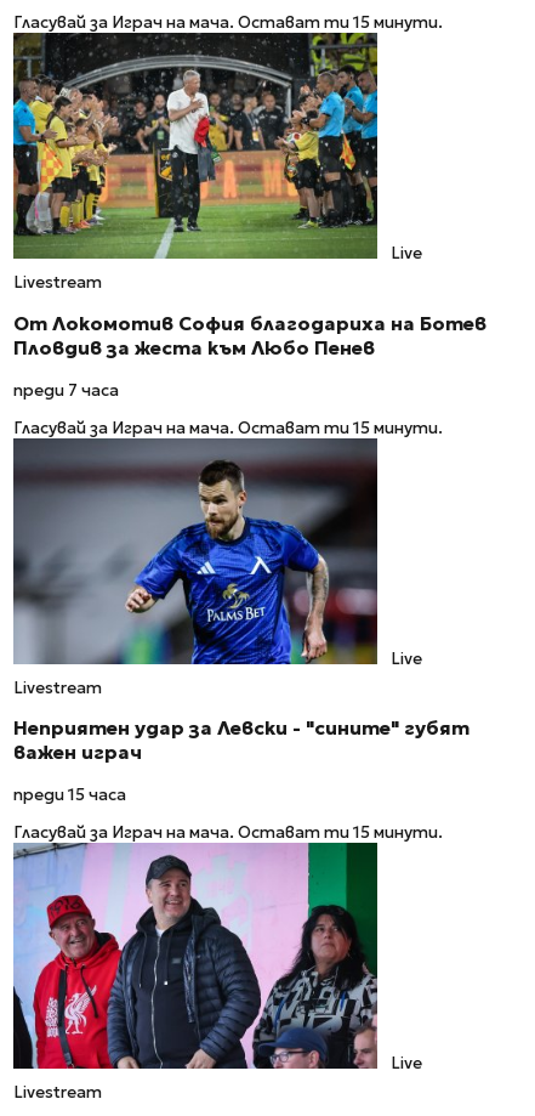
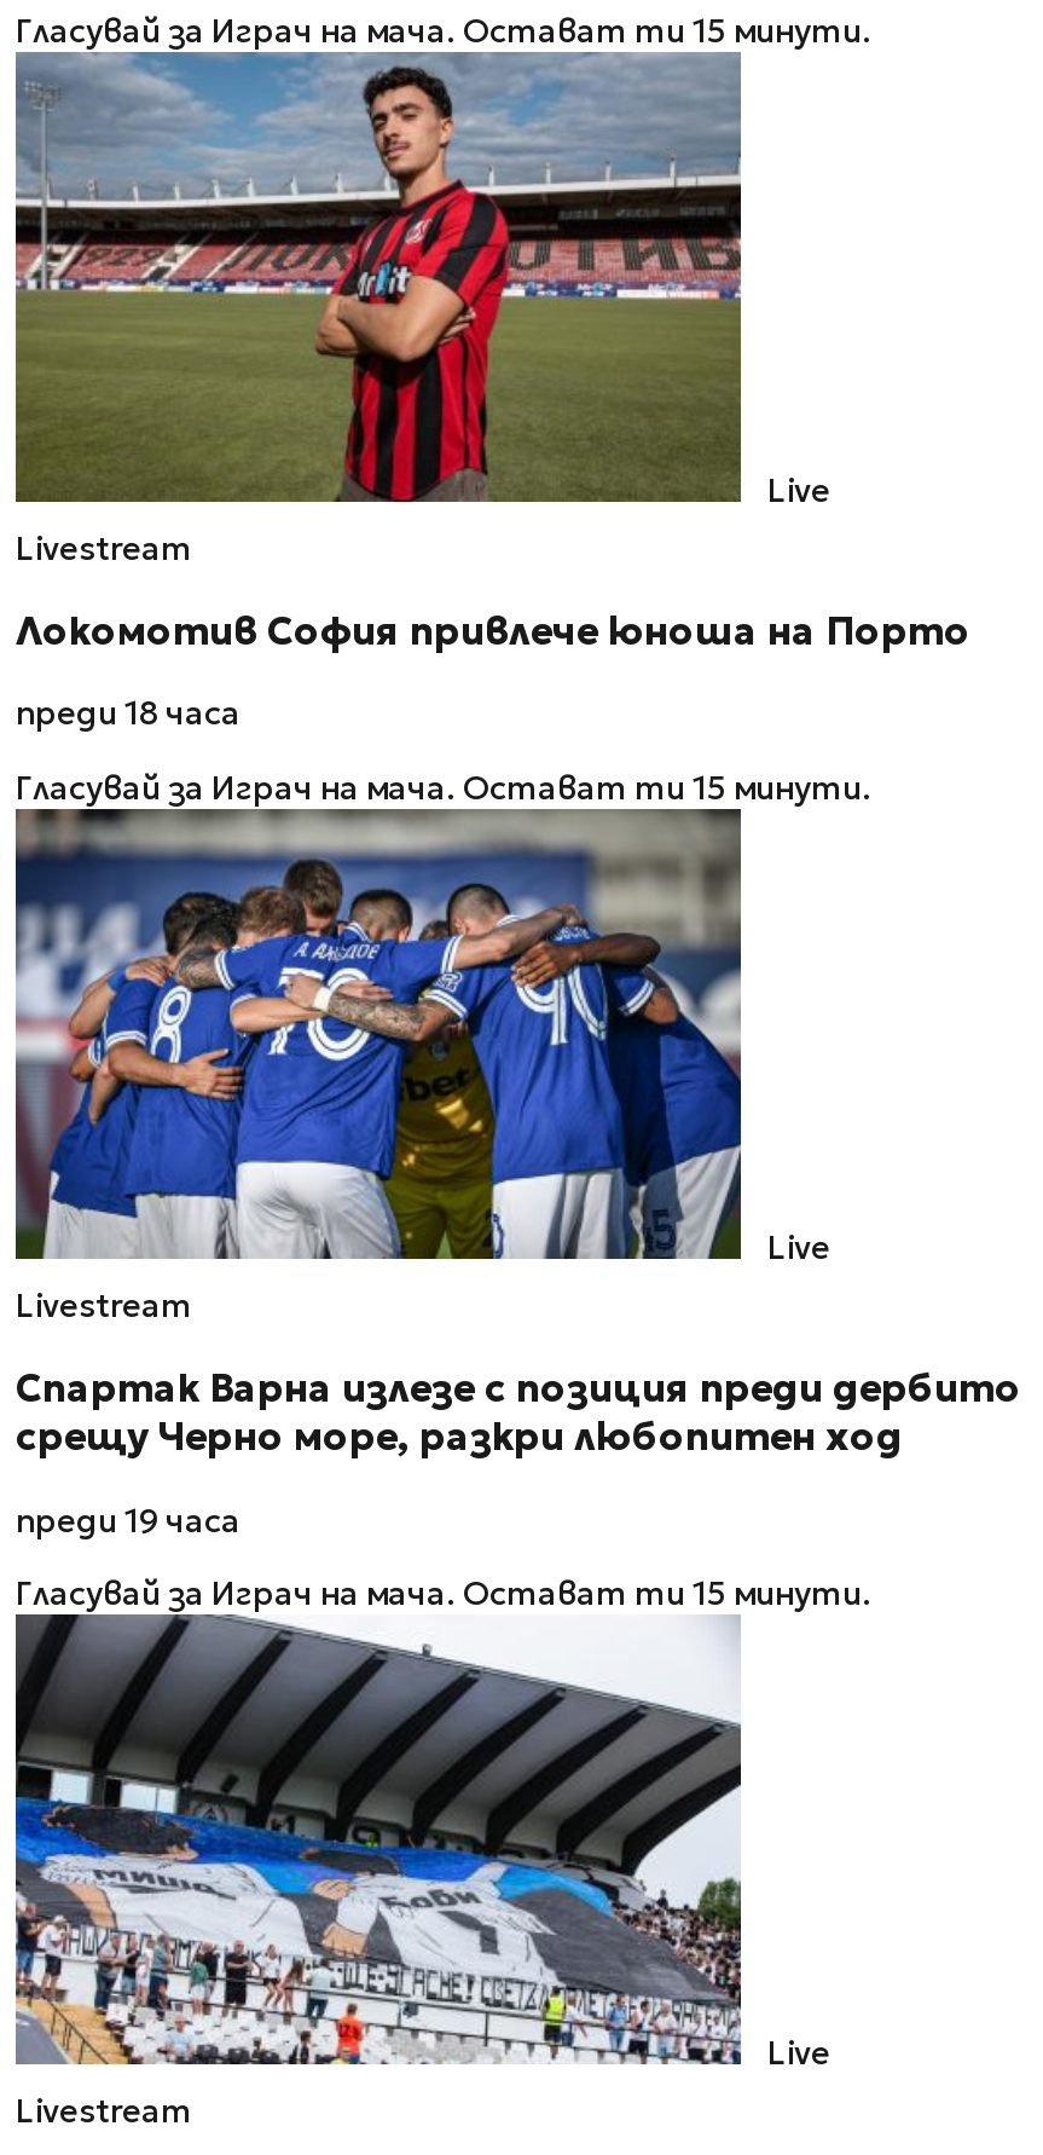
[12,36,379,259] [image] -> [13,58,743,503] [image]
[13,312,486,360] От Локомотив София благодариха на Ботев | Пловдив за жеста към Любо Пенев -> [16,608,970,654] Локомотив София привлече юноша на Порто
[13,380,119,401] преди 7 часа -> [16,694,241,735] преди 18 часа
[13,441,377,665] [image] -> [16,815,743,1263] [image]
[13,717,469,764] Неприятен удар за Левски - "сините" губят | важен играч -> [16,1365,1021,1460] Спартак Варна излезе с позиция преди дербито | срещу Черно море, разкри любопитен ход
[13,785,126,805] преди 15 часа -> [16,1500,241,1541] преди 19 часа
[12,845,379,1070] [image] -> [13,1620,743,2068] [image]

